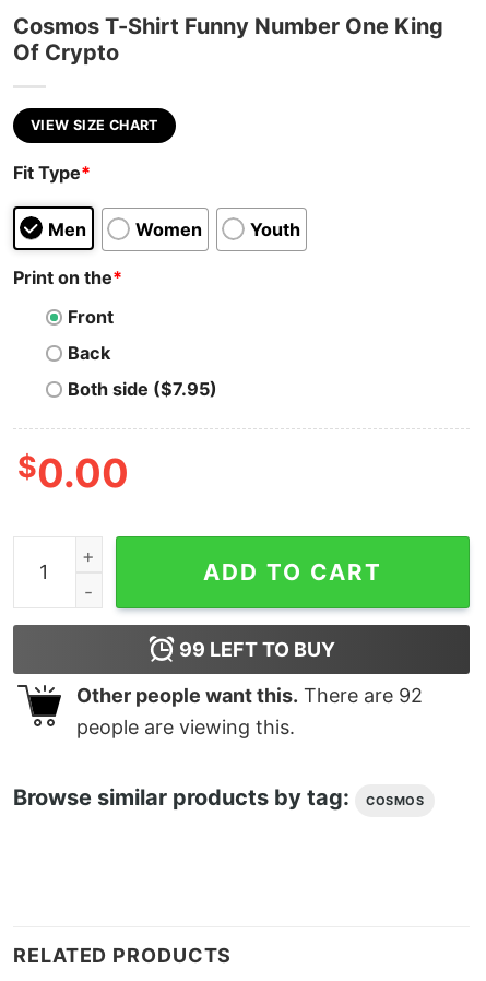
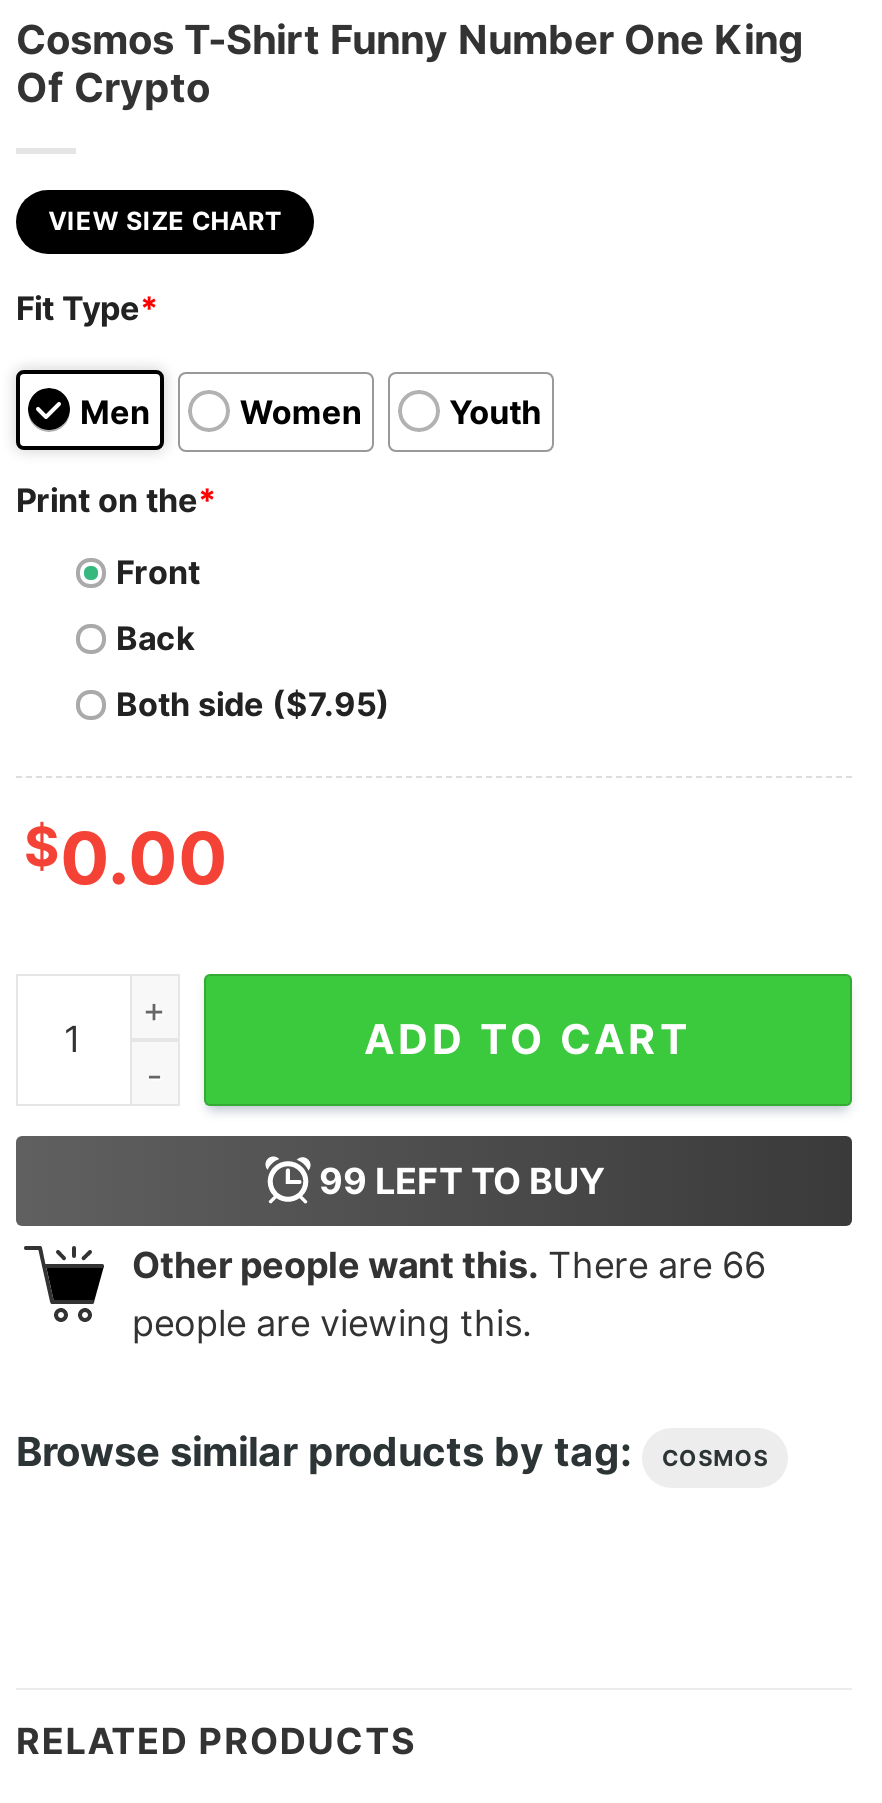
[76,684,423,707] Other people want this. There are 92 -> [132,1244,766,1286] Other people want this. There are 66

